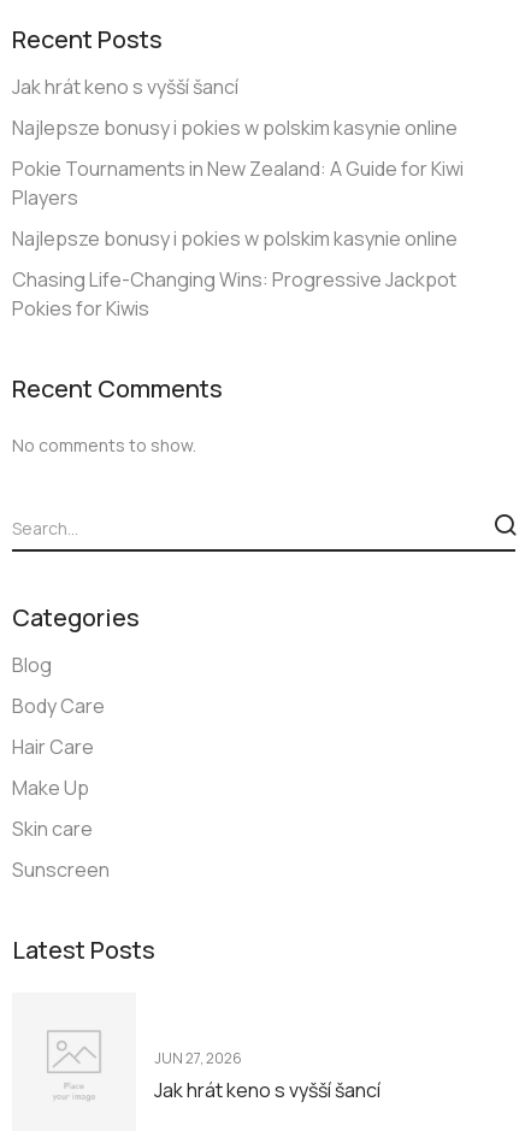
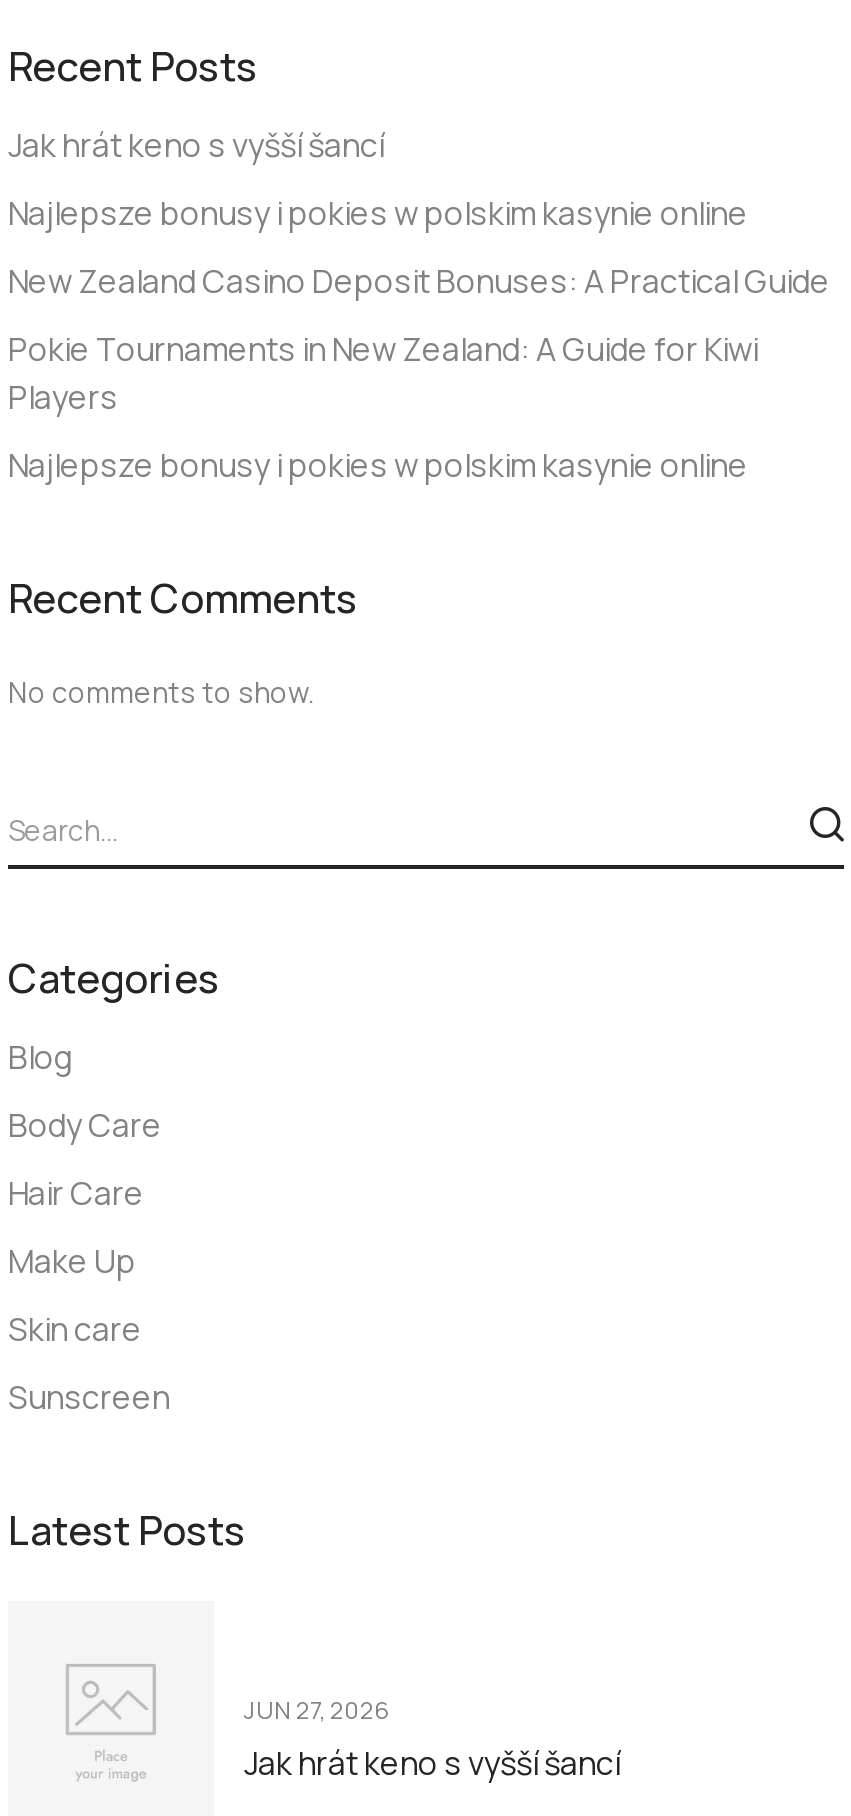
none -> [8,258,830,302] New Zealand Casino Deposit Bonuses: A Practical Guide
moved [12,155,464,251] -> [8,326,758,486]: Pokie Tournaments in New Zealand: A Guide for Kiwi | Players | Najlepsze bonusy i pokies w polskim kasynie online
[12,266,456,321] Chasing Life-Changing Wins: Progressive Jackpot | Pokies for Kiwis -> none

